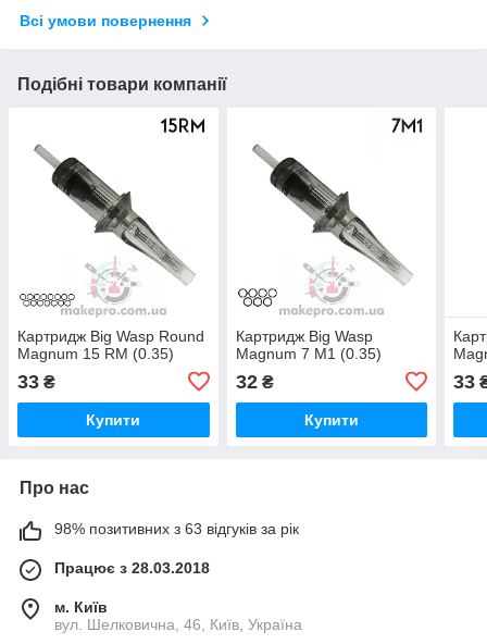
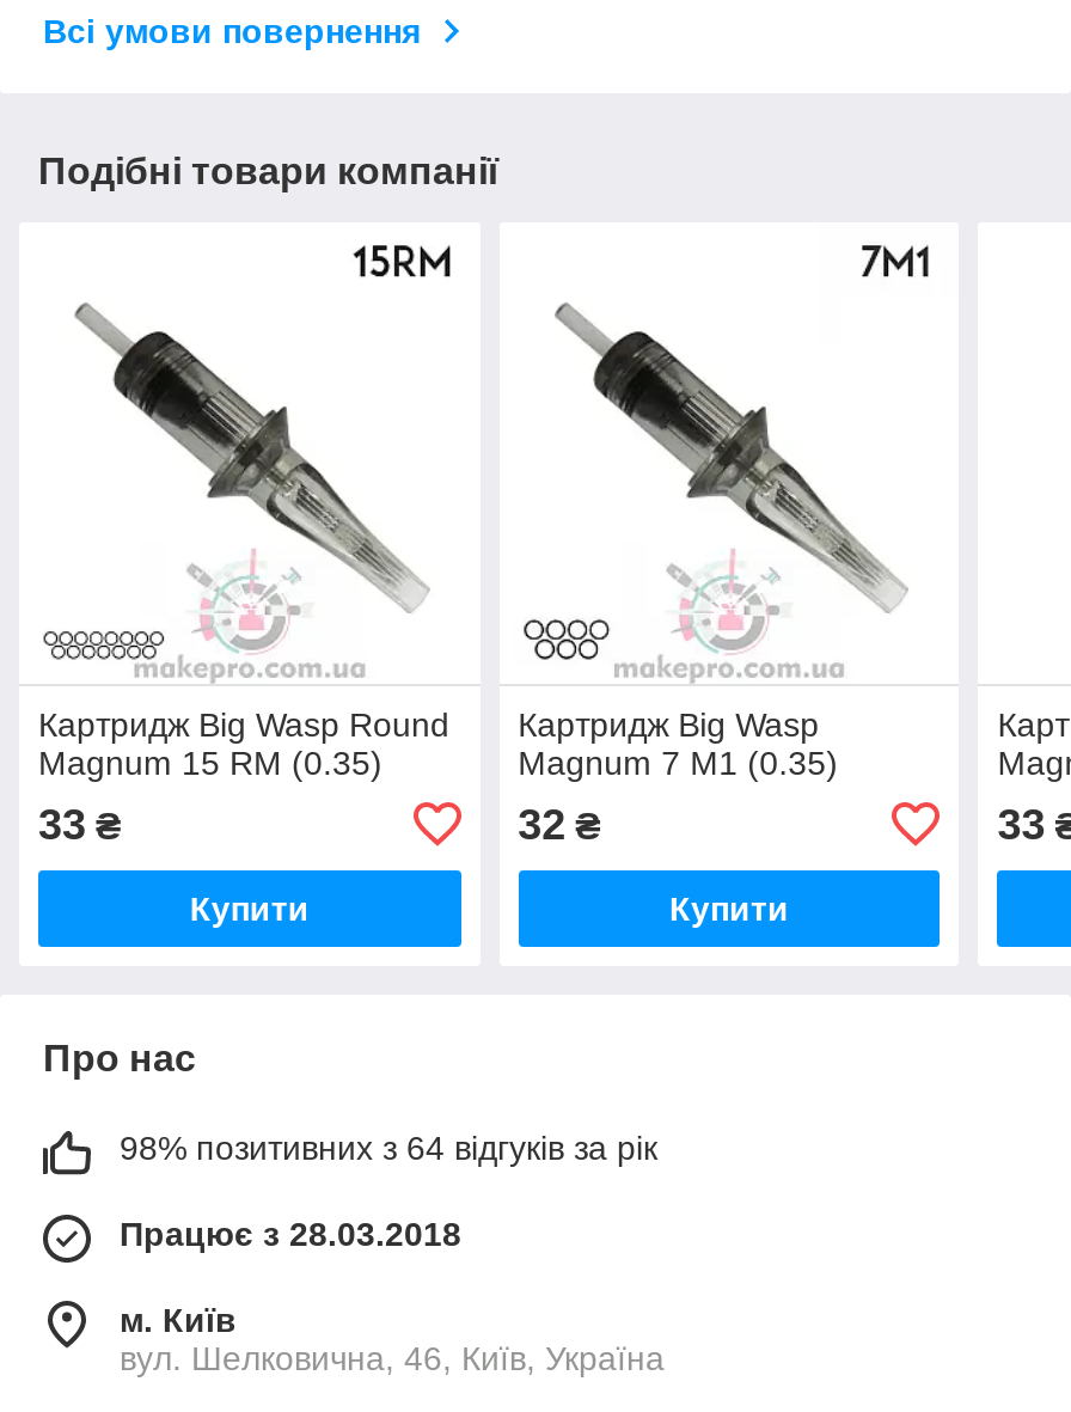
[54,520,299,537] 98% позитивних з 63 відгуків за рік -> [120,1128,657,1166] 98% позитивних з 64 відгуків за рік

